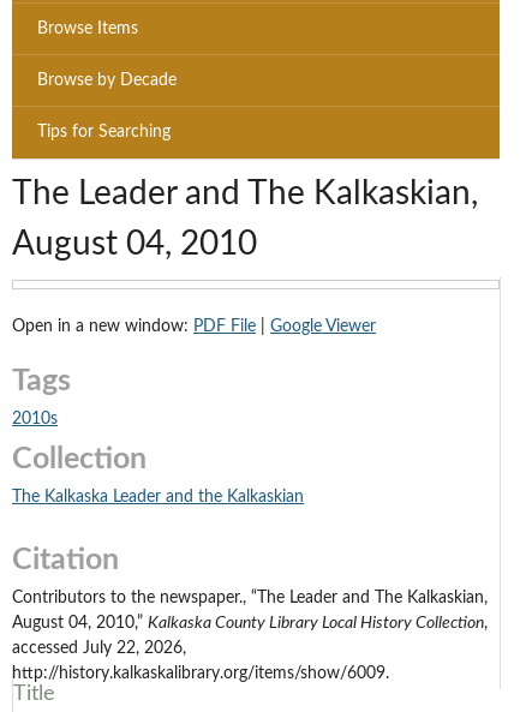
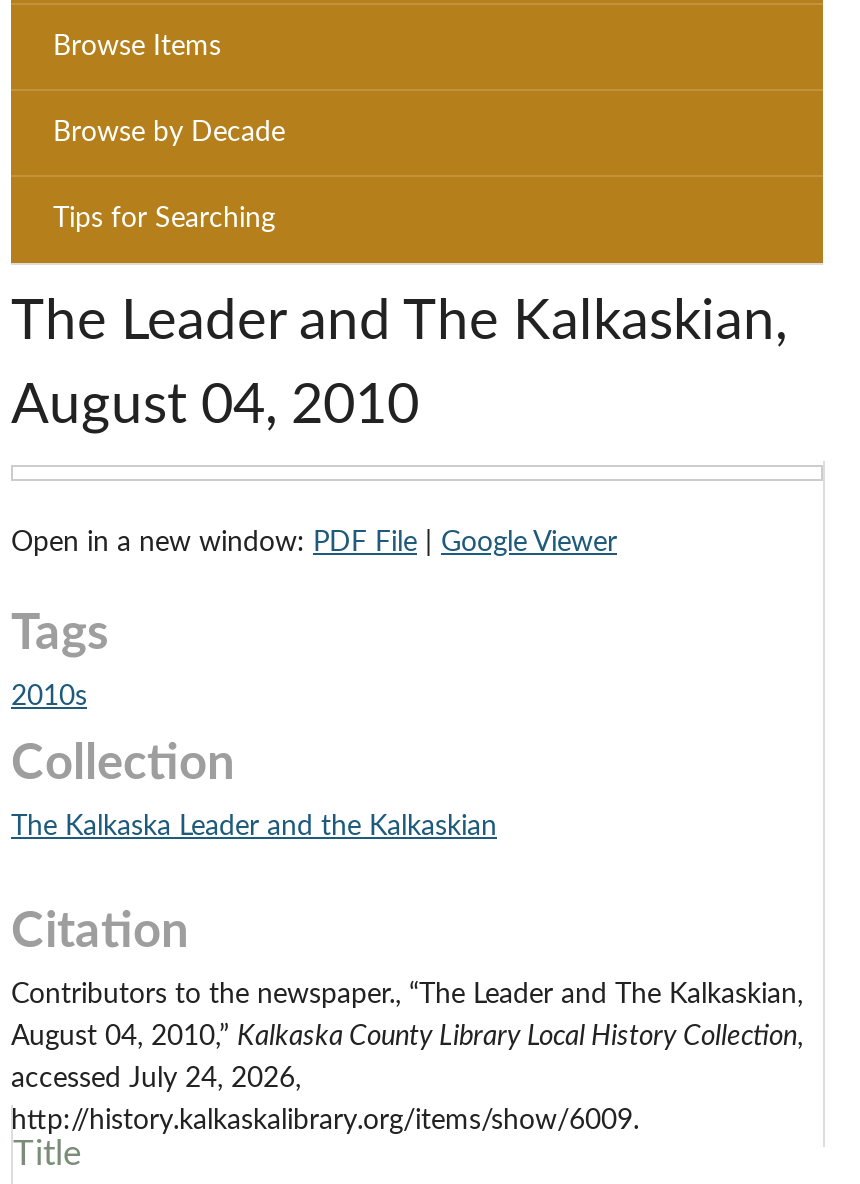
[12,640,186,657] accessed July 22, 2026, -> [11,1065,301,1093] accessed July 24, 2026,

